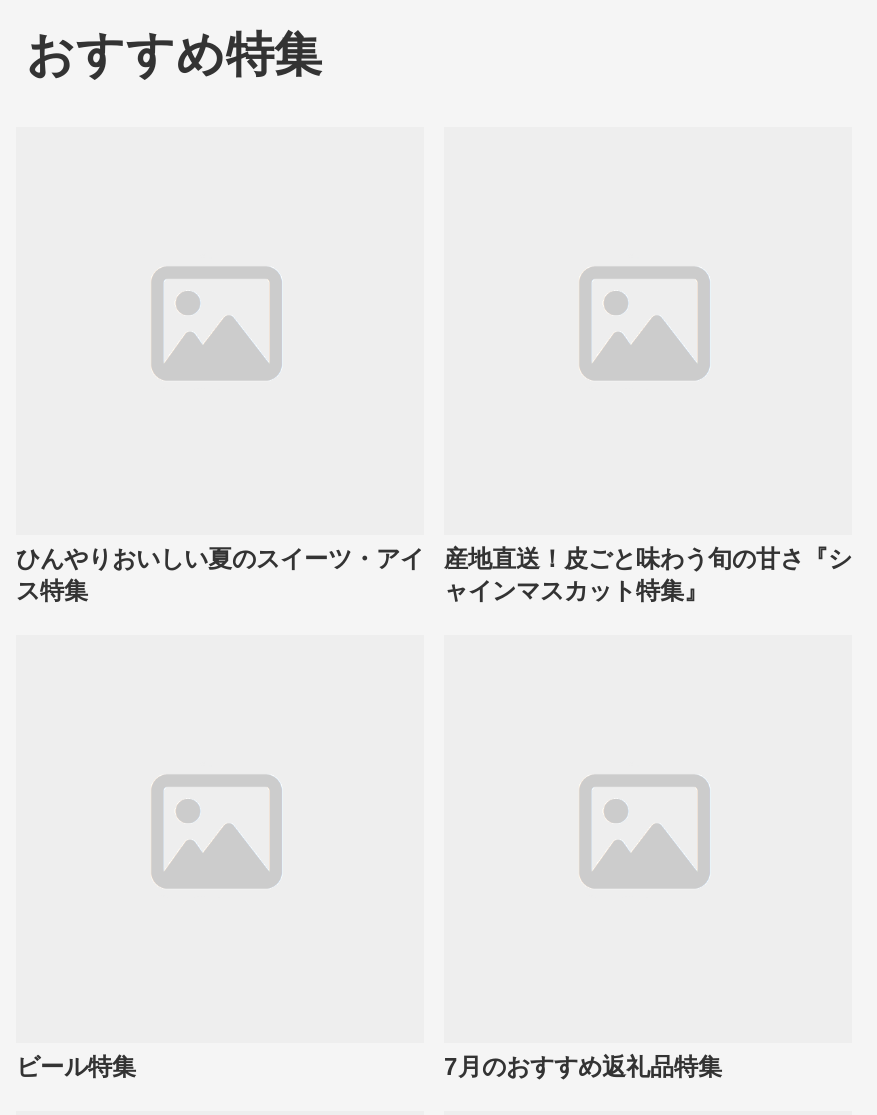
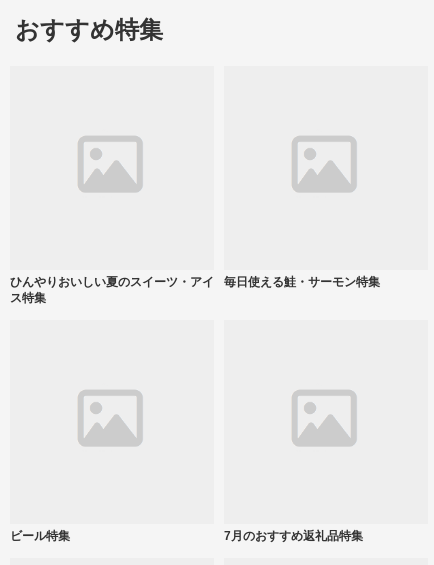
[444,544,852,604] 産地直送！皮ごと味わう旬の甘さ『シ | ャインマスカット特集』 -> [224,275,380,289] 毎日使える鮭・サーモン特集

